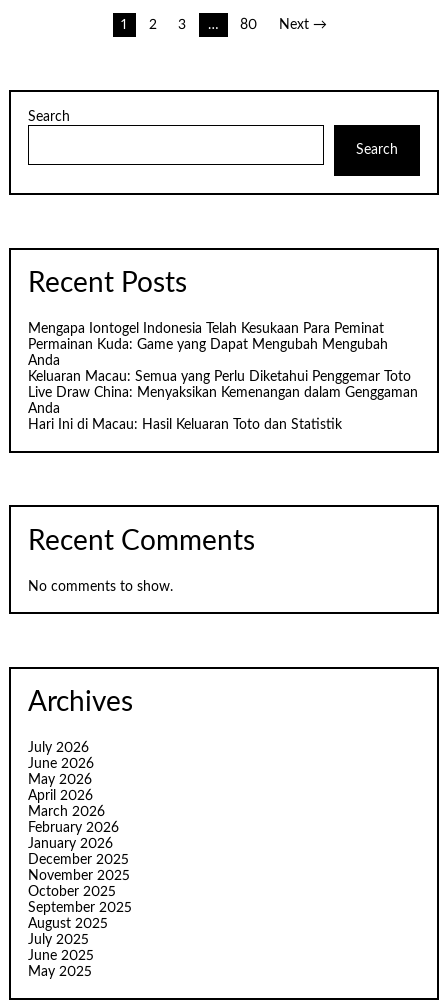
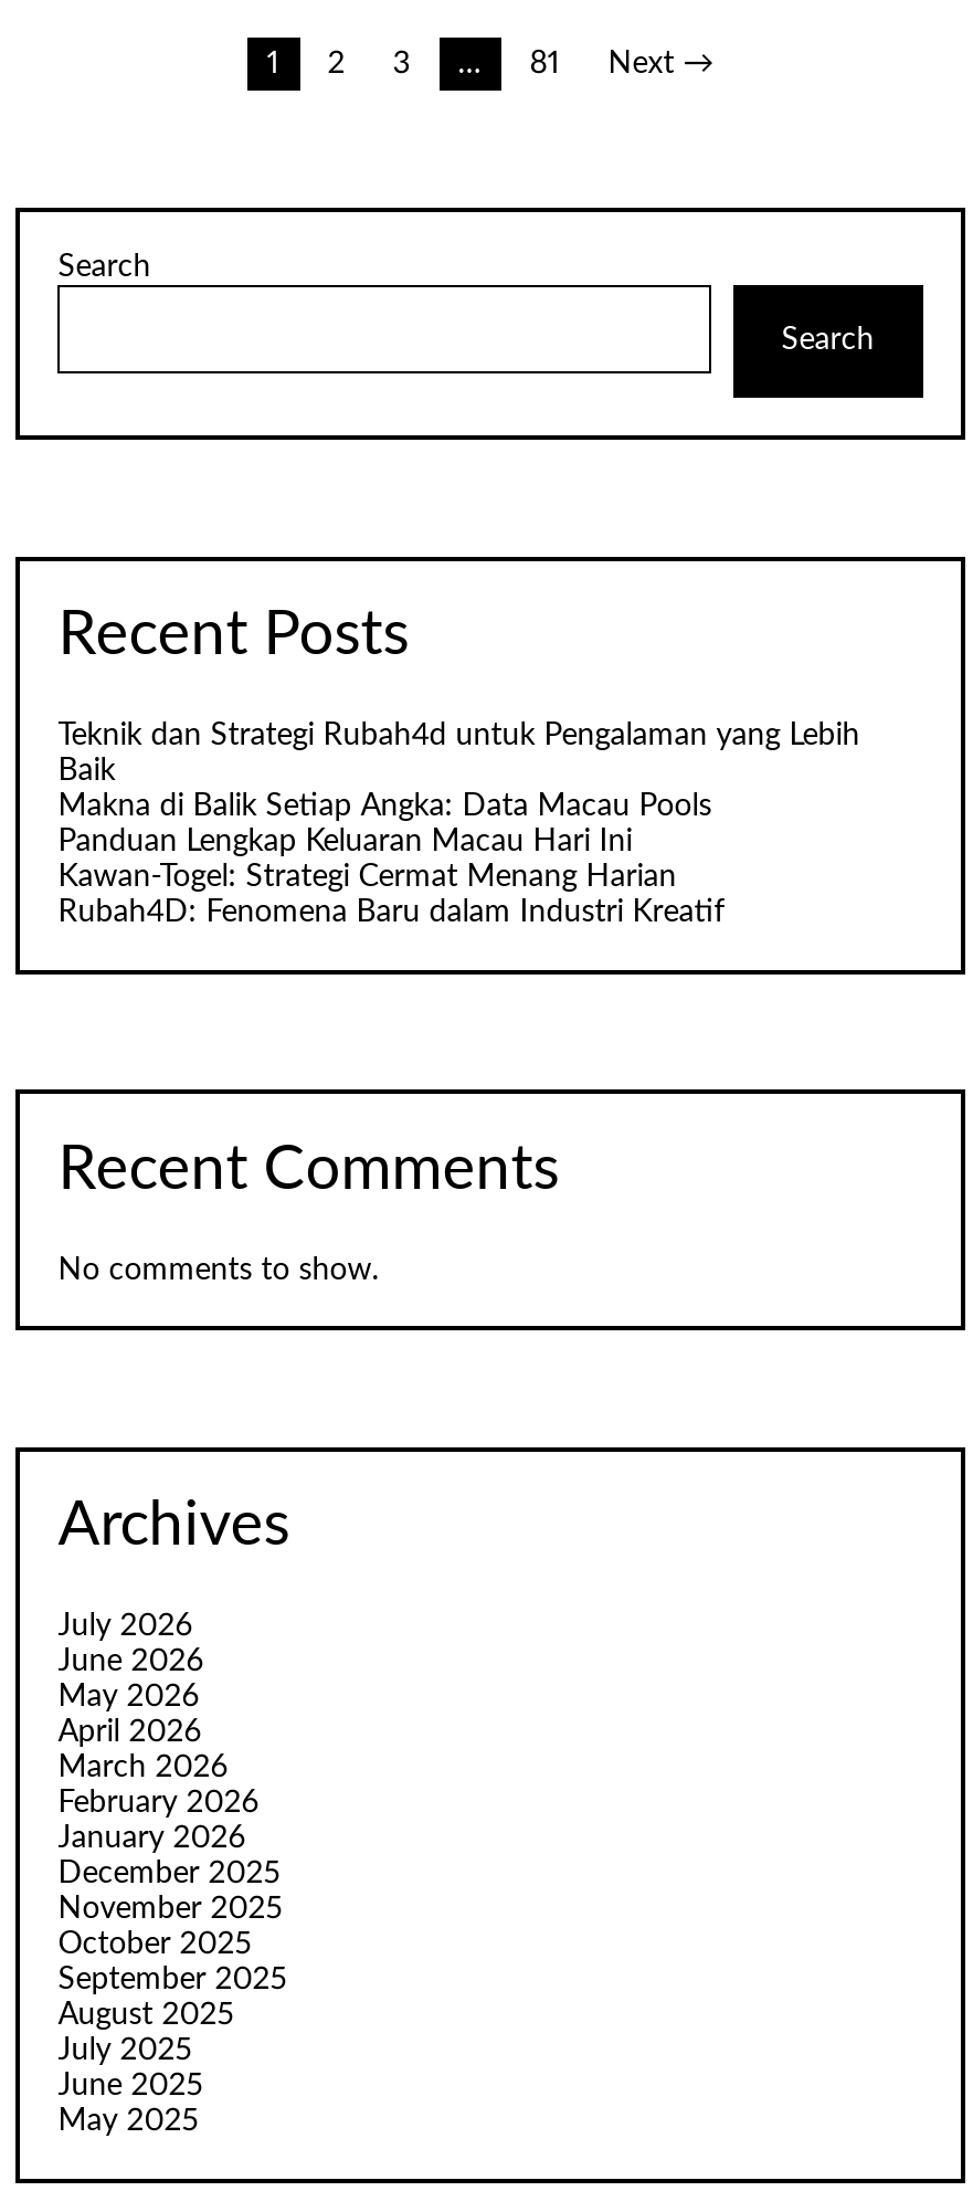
[240,18,257,32] 80 -> [530,49,561,80] 81
[28,322,418,432] Mengapa Iontogel Indonesia Telah Kesukaan Para Peminat | Permainan Kuda: Game yang Dapat Mengubah Mengubah | Anda | Keluaran Macau: Semua yang Perlu Diketahui Penggemar Toto | Live Draw China: Menyaksikan Kemenangan dalam Genggaman | Anda | Hari Ini di Macau: Hasil Keluaran Toto dan Statistik -> [58,721,860,929] Teknik dan Strategi Rubah4d untuk Pengalaman yang Lebih | Baik | Makna di Balik Setiap Angka: Data Macau Pools | Panduan Lengkap Keluaran Macau Hari Ini | Kawan-Togel: Strategi Cermat Menang Harian | Rubah4D: Fenomena Baru dalam Industri Kreatif

